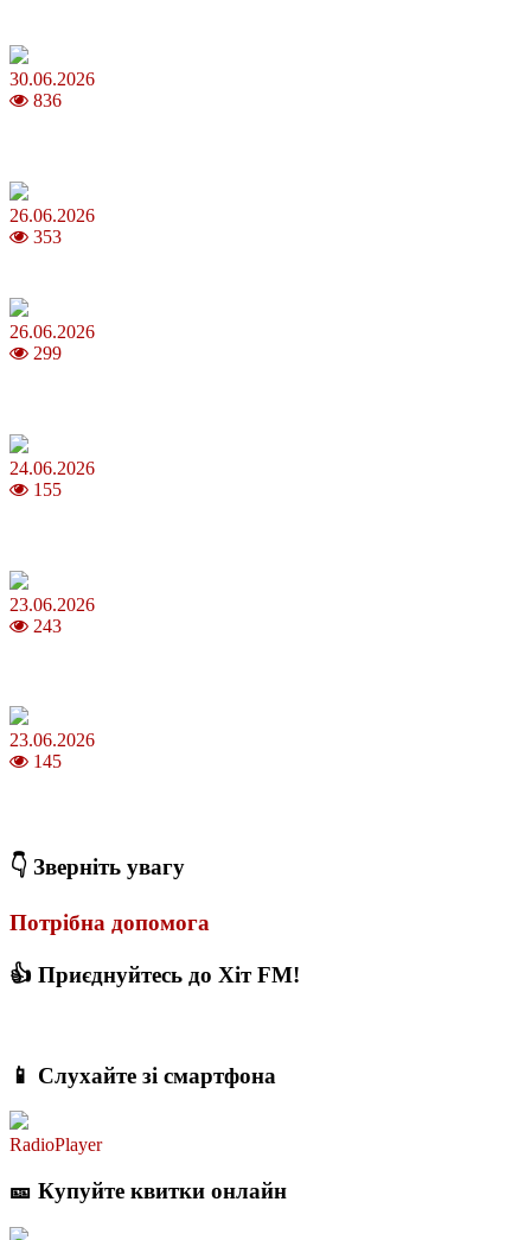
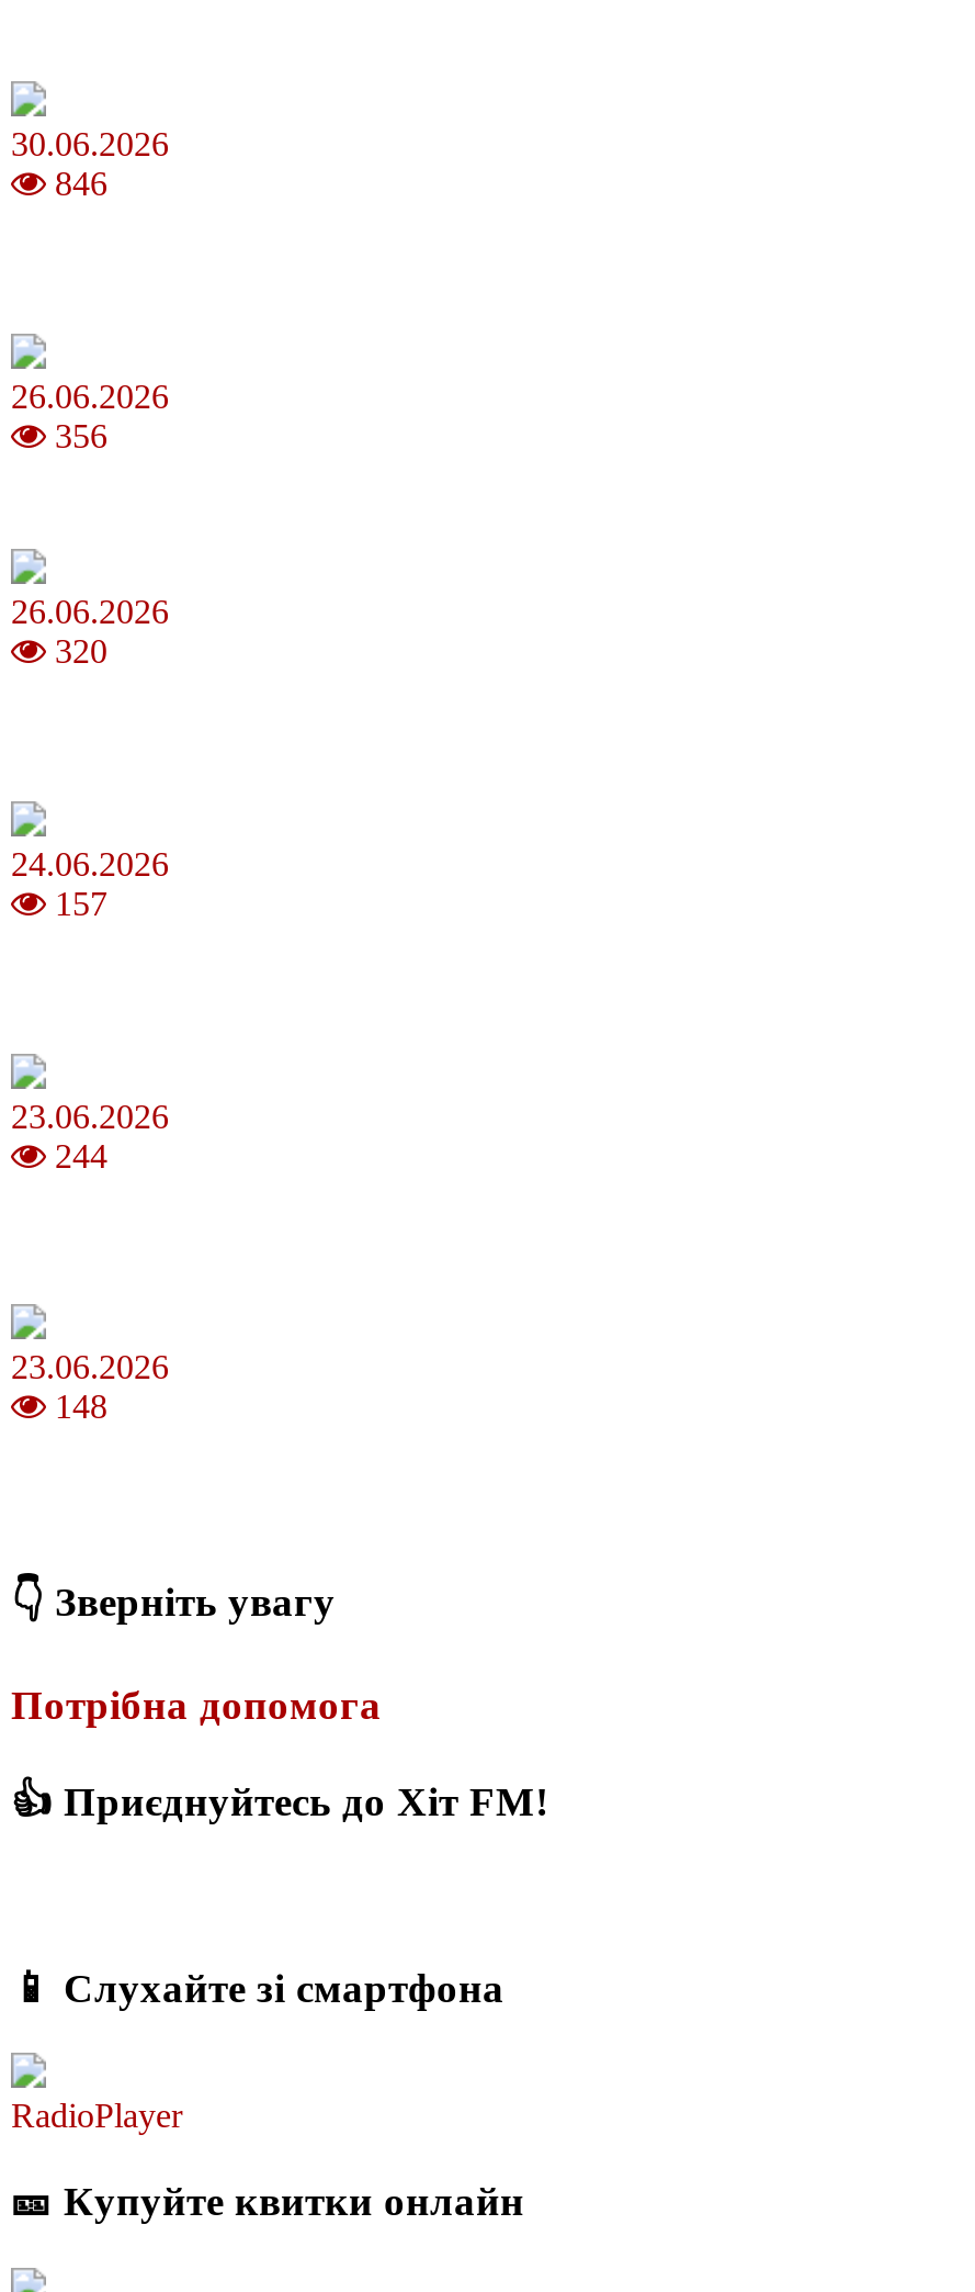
[28,90,62,110] 836 -> [46,165,107,202] 846
[28,227,62,247] 353 -> [46,417,107,454] 356
[28,343,62,363] 299 -> [46,632,107,669] 320
[28,479,62,499] 155 -> [46,884,107,921] 157
[28,615,62,636] 243 -> [46,1136,107,1174] 244
[28,752,62,772] 145 -> [46,1389,107,1426] 148

